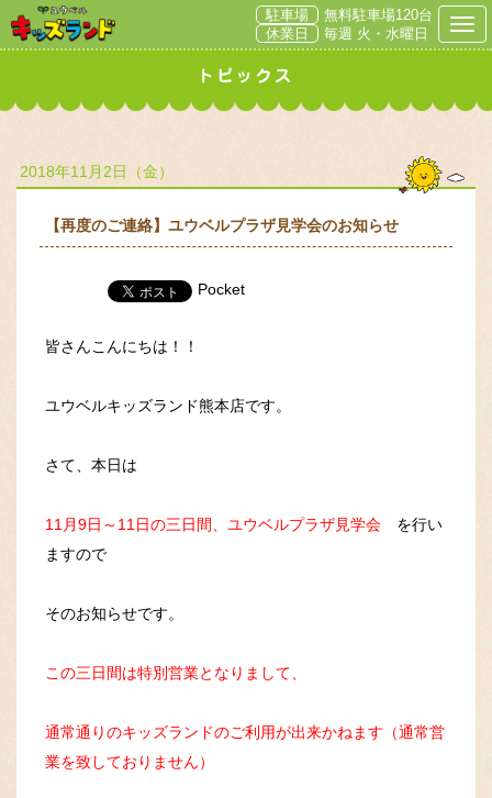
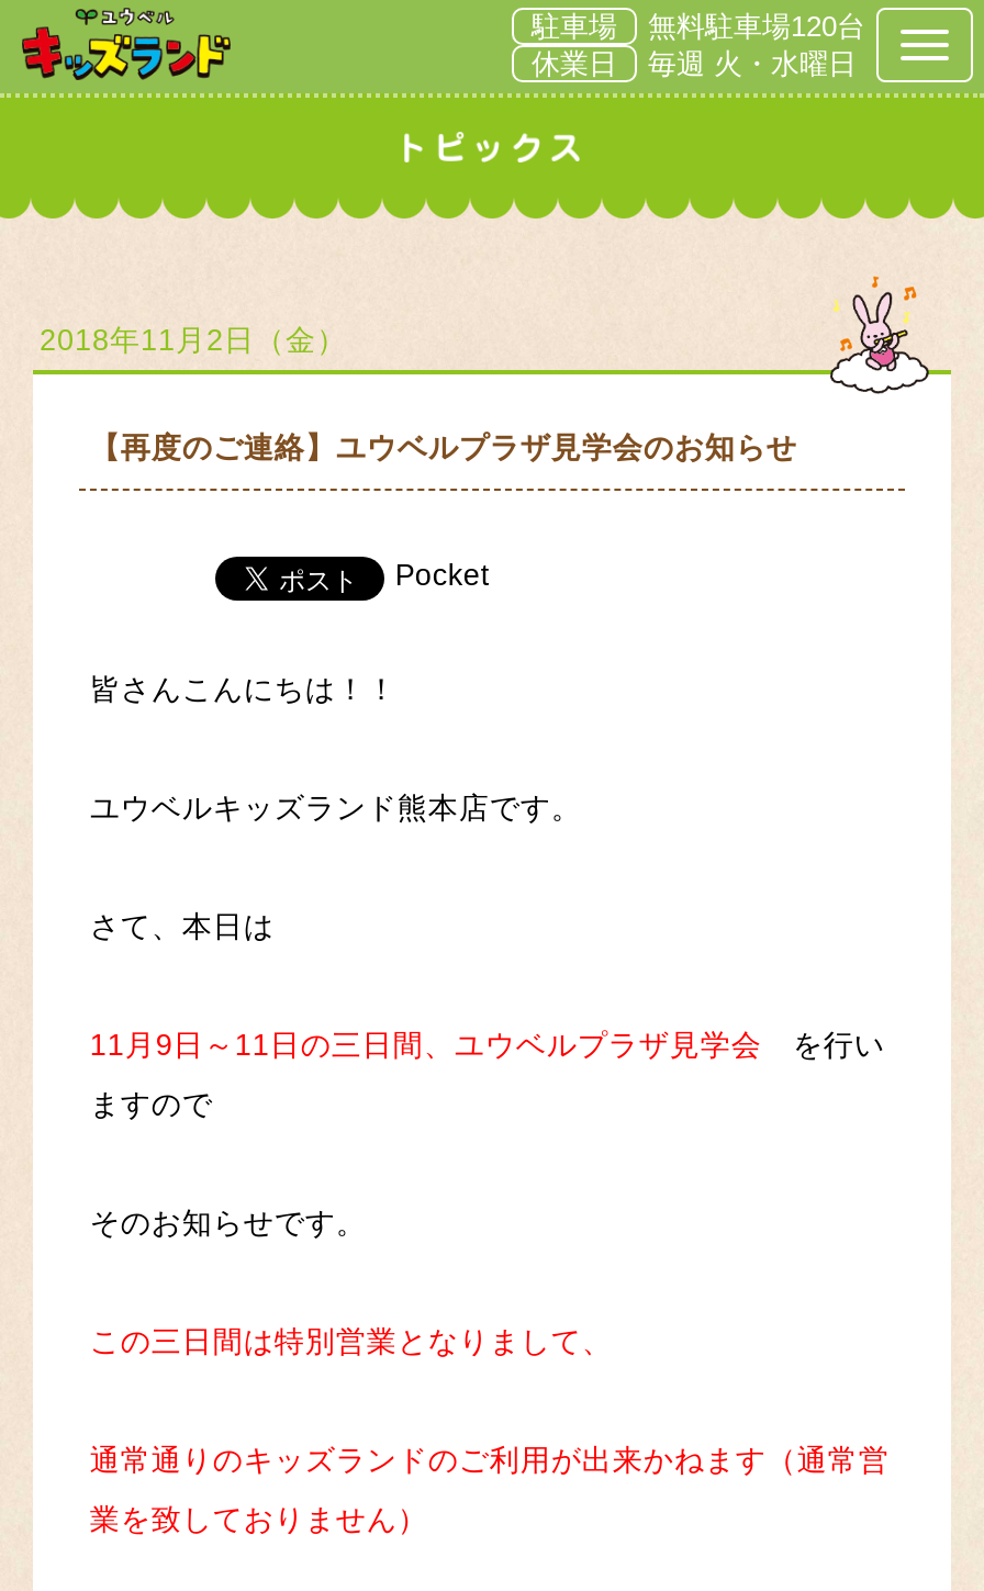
[398,141,465,199] [image] -> [797,276,931,396] [image]

